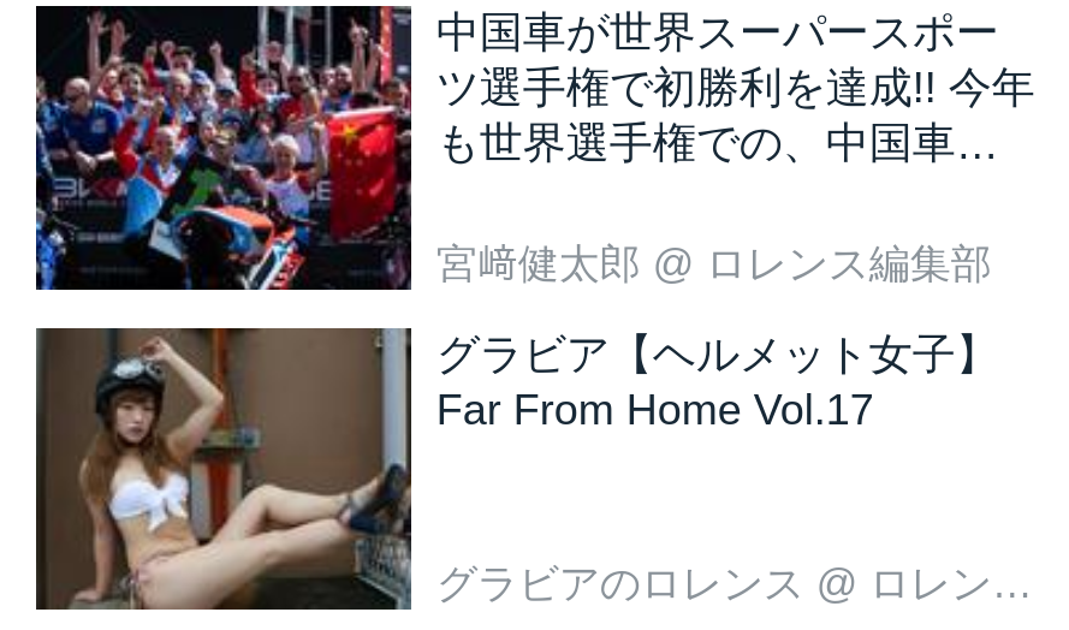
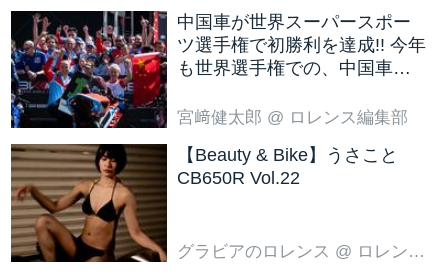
[34,327,999,613] [image] | グラビア【ヘルメット女子】 | Far From Home Vol.17 -> [10,143,398,263] [image] | 【Beauty & Bike】うさこと | CB650R Vol.22

